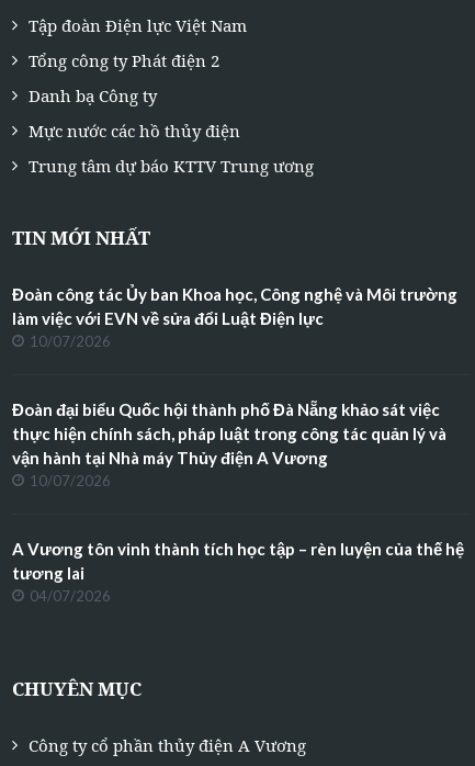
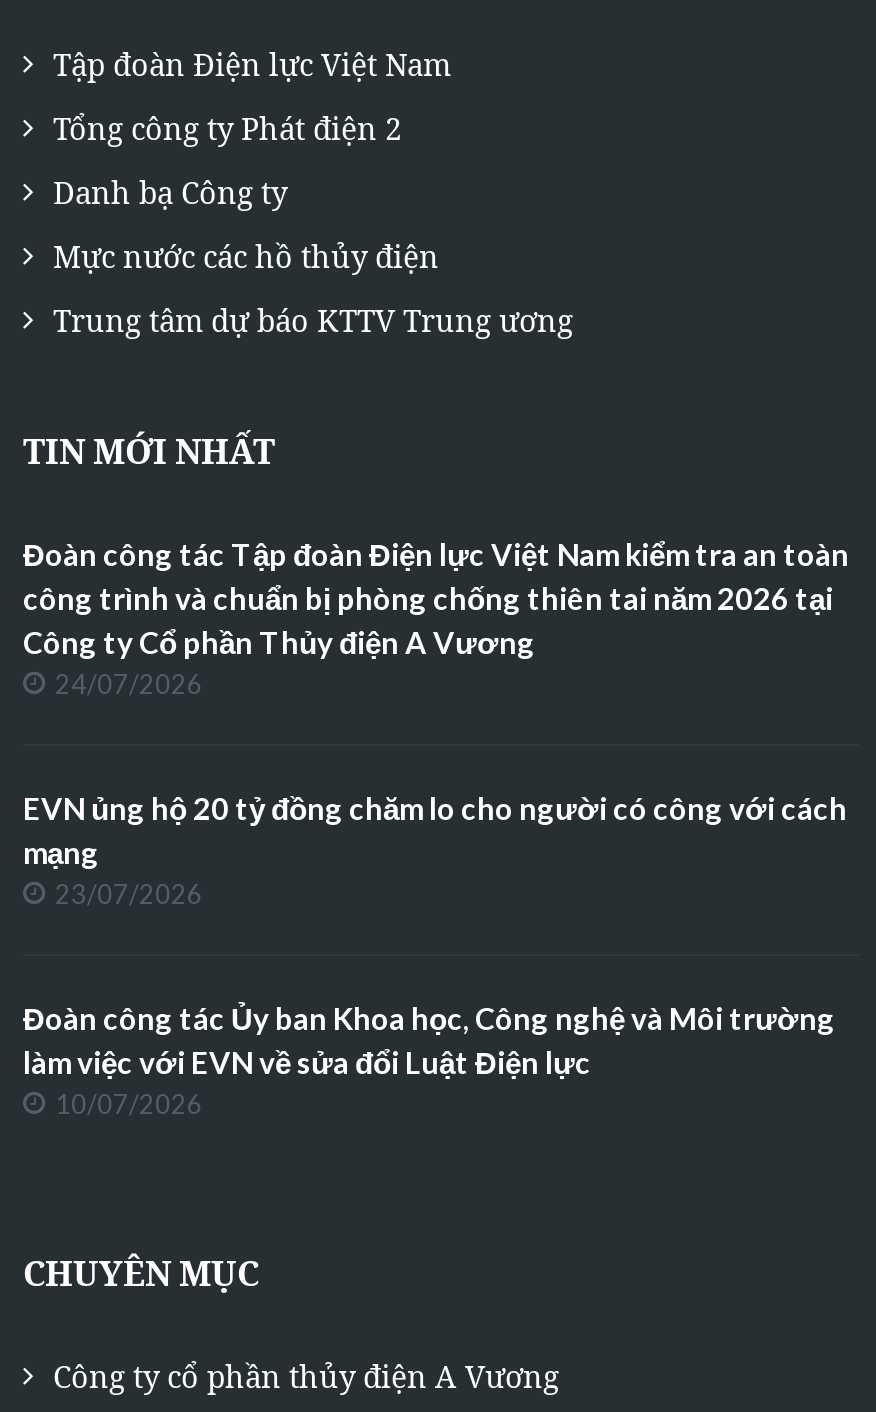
none -> [23,536,849,910] Đoàn công tác Tập đoàn Điện lực Việt Nam kiểm tra an toàn | công trình và chuẩn bị phòng chống thiên tai năm 2026 tại | Công ty Cổ phần Thủy điện A Vương | 24/07/2026 | EVN ủng hộ 20 tỷ đồng chăm lo cho người có công với cách | mạng | 23/07/2026
moved [12,284,457,350] -> [23,1000,835,1120]: Đoàn công tác Ủy ban Khoa học, Công nghệ và Môi trường | làm việc với EVN về sửa đổi Luật Điện lực | 10/07/2026
[12,399,464,605] Đoàn đại biểu Quốc hội thành phố Đà Nẵng khảo sát việc | thực hiện chính sách, pháp luật trong công tác quản lý và | vận hành tại Nhà máy Thủy điện A Vương | 10/07/2026 | A Vương tôn vinh thành tích học tập – rèn luyện của thế hệ | tương lai | 04/07/2026 -> none

